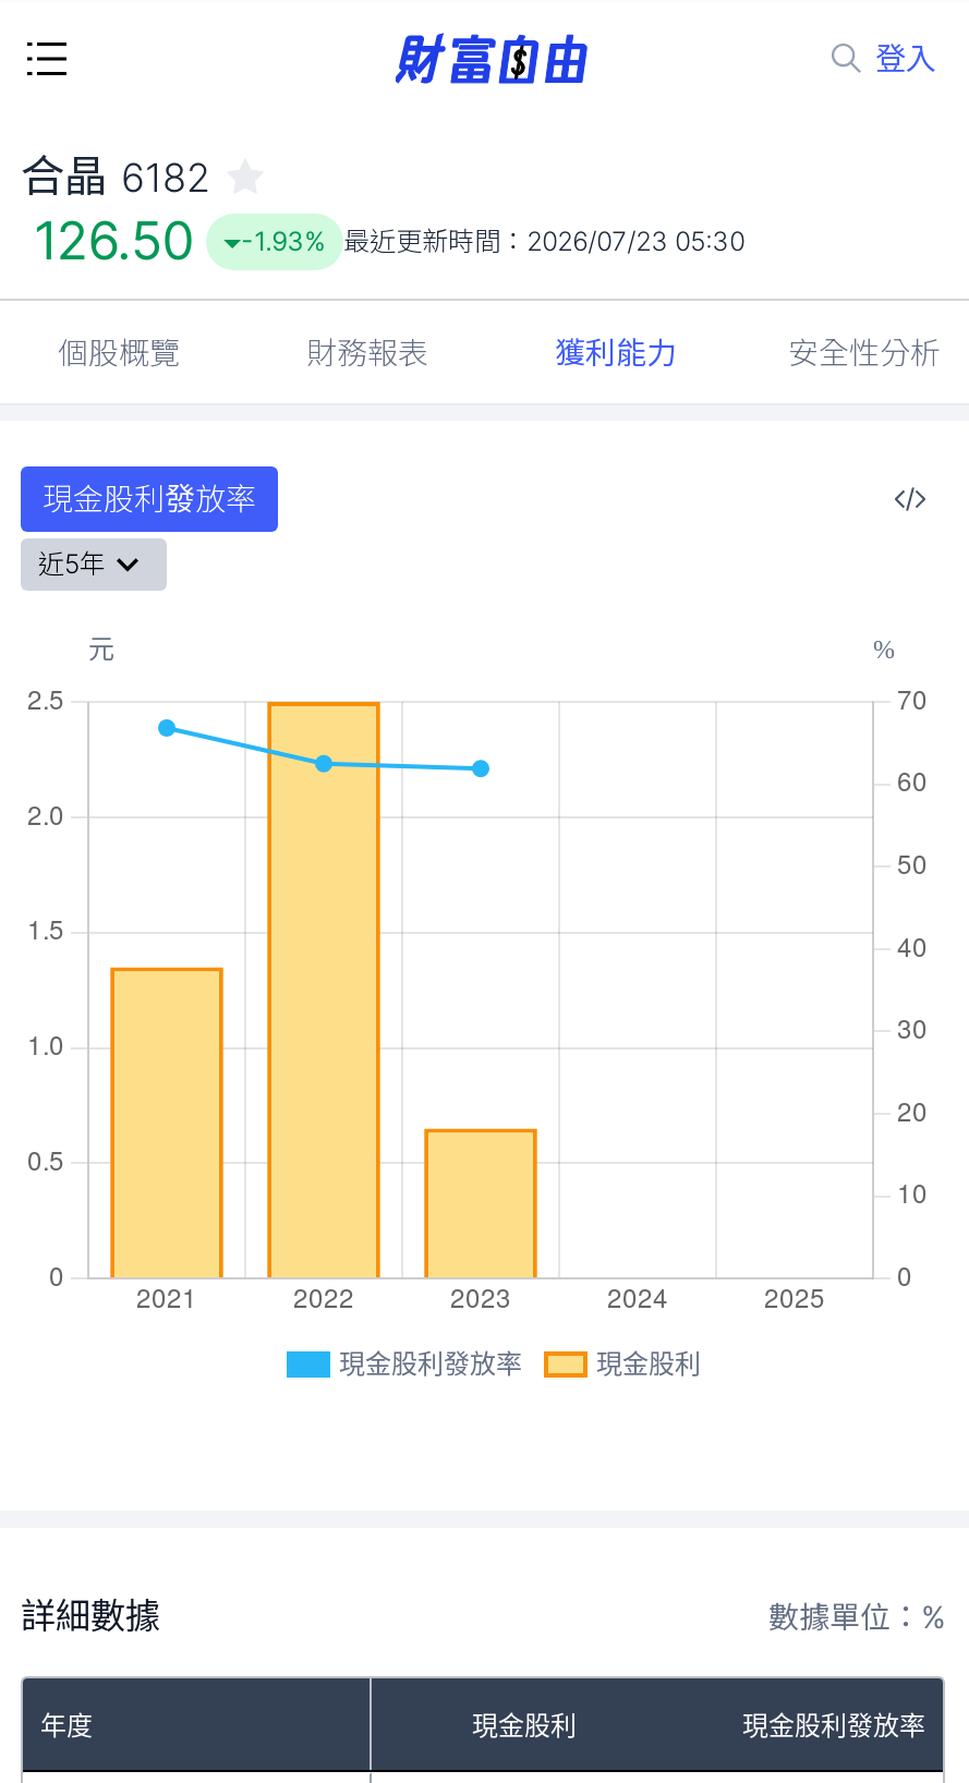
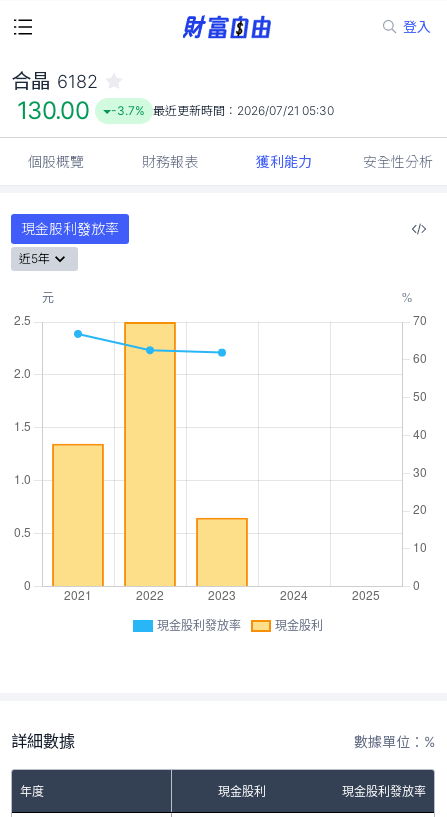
[34,209,193,272] 126.50 -> [17,96,89,125] 130.00
[241,225,745,257] -1.93% 最近更新時間：2026/07/23 05:30 -> [111,103,334,118] -3.7% 最近更新時間：2026/07/21 05:30

